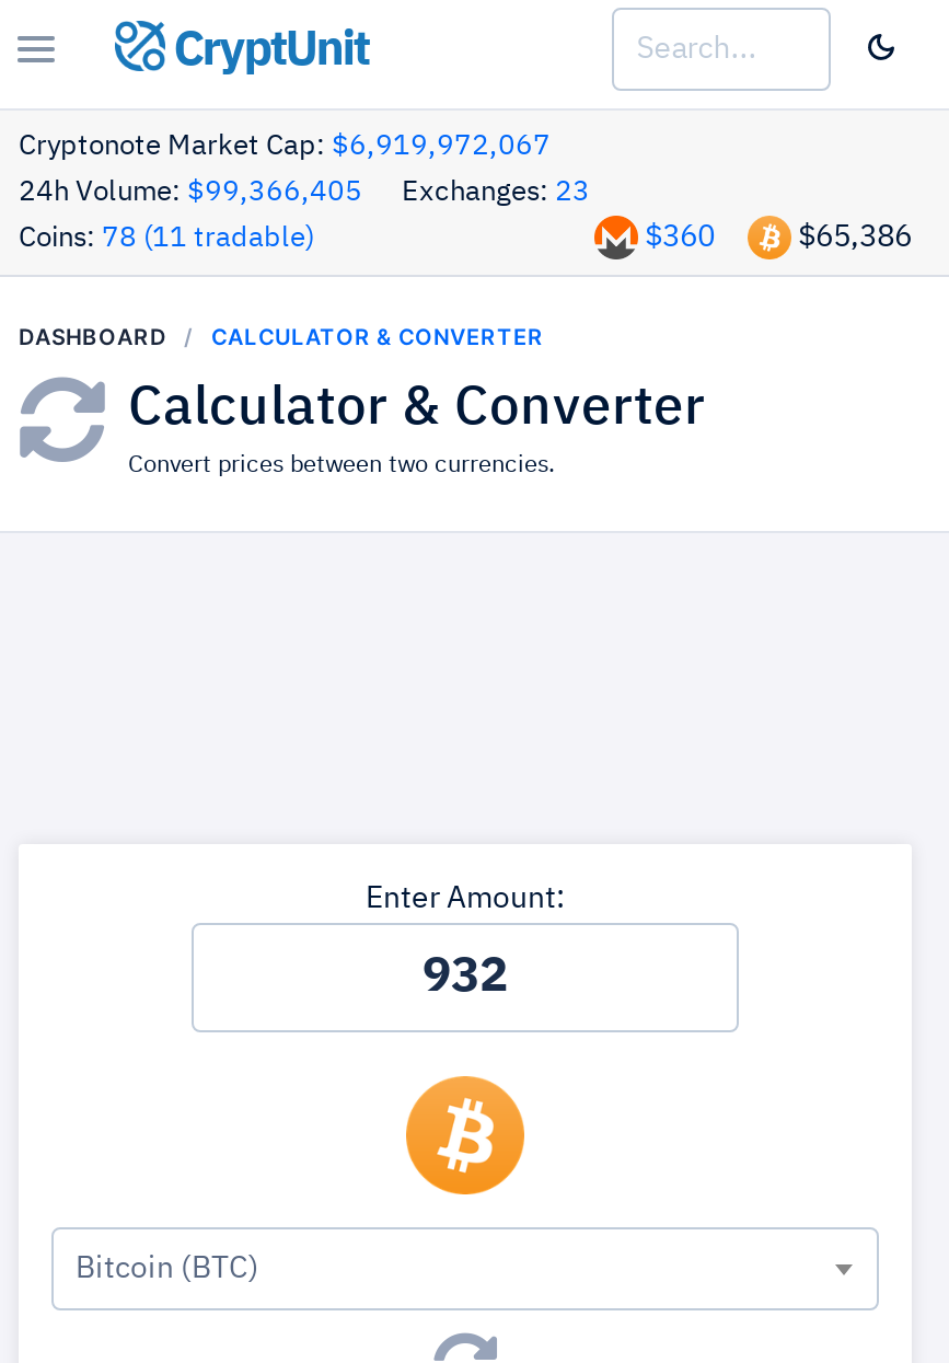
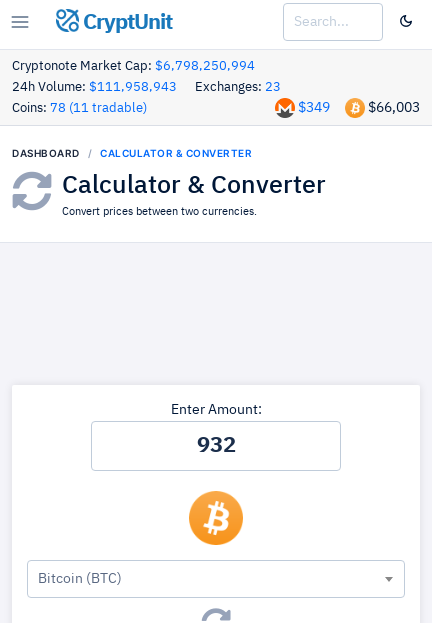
[19,132,551,161] Cryptonote Market Cap: $6,919,972,067 -> [12,60,255,73] Cryptonote Market Cap: $6,798,250,994
[19,178,590,207] 24h Volume: $99,366,405 Exchanges: 23 -> [12,81,281,94] 24h Volume: $111,958,943 Exchanges: 23
[645,222,715,253] $360 -> [298,101,330,115] $349
[798,222,912,253] $65,386 -> [368,101,420,115] $66,003

